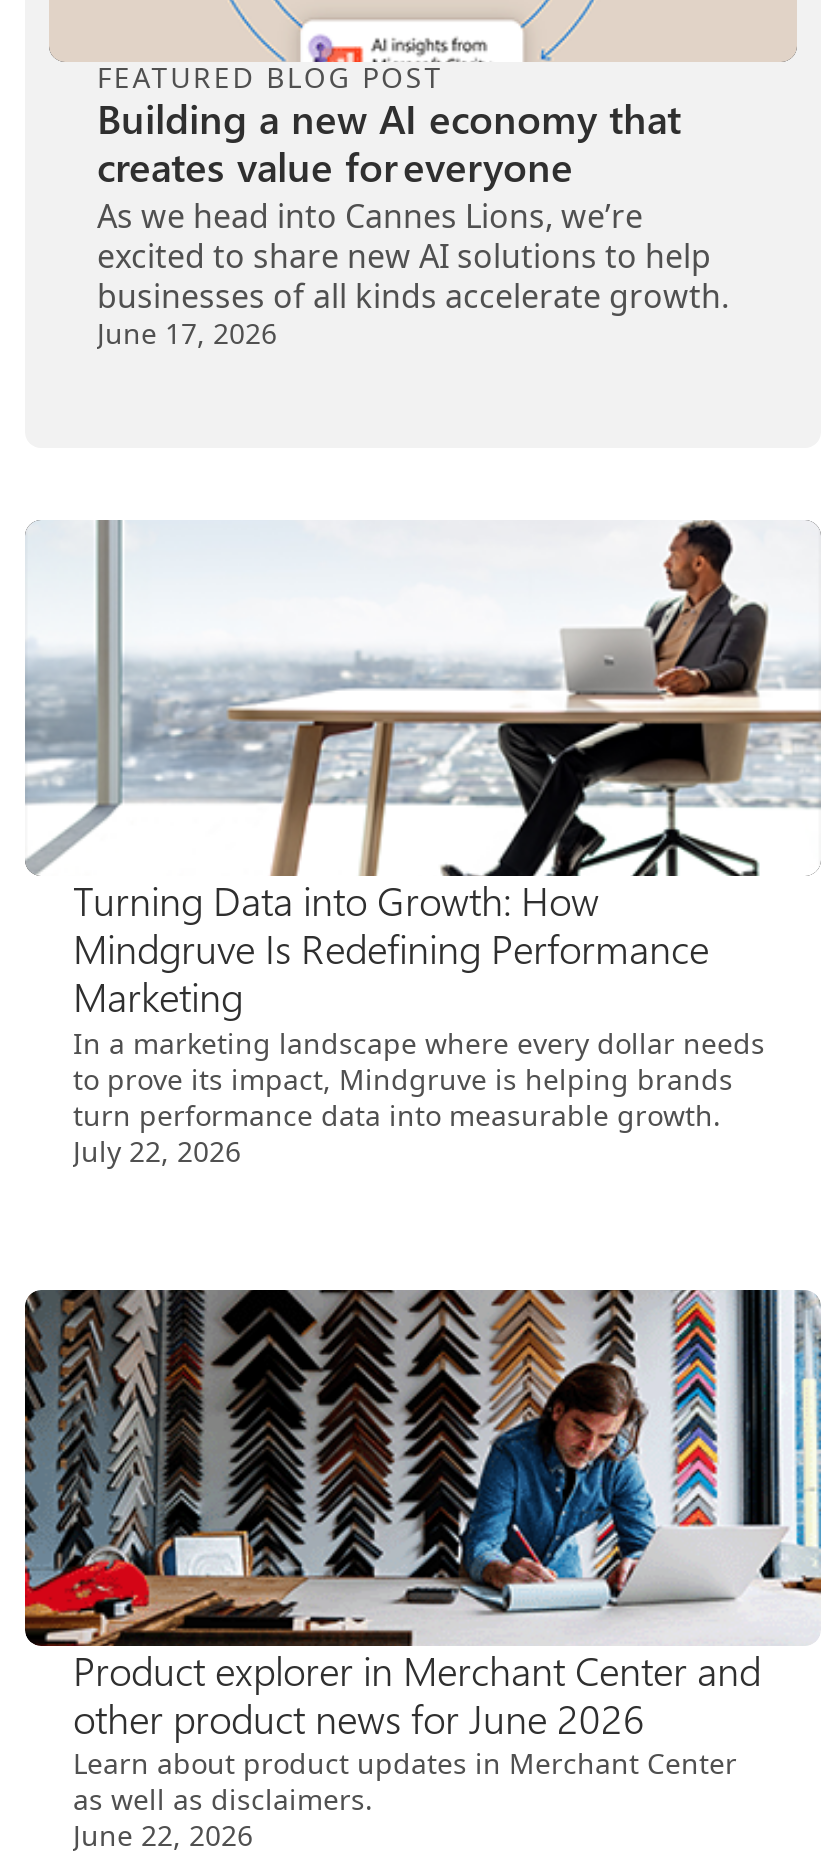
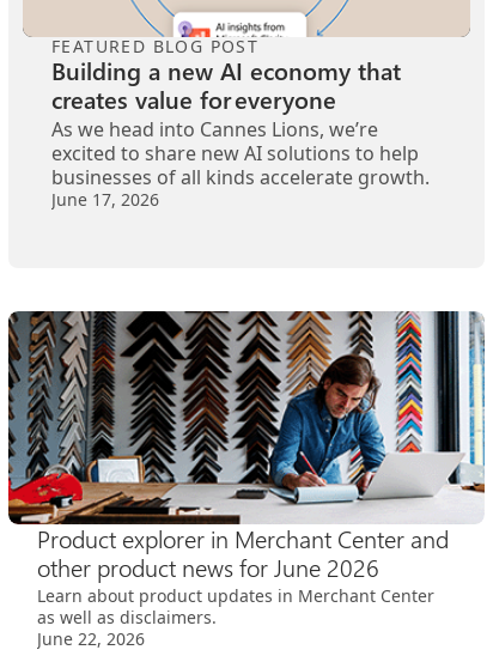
[25,520,823,1169] [image] | Turning Data into Growth: How | Mindgruve Is Redefining Performance | Marketing | In a marketing landscape where every dollar needs | to prove its impact, Mindgruve is helping brands | turn performance data into measurable growth. | July 22, 2026 -> none

